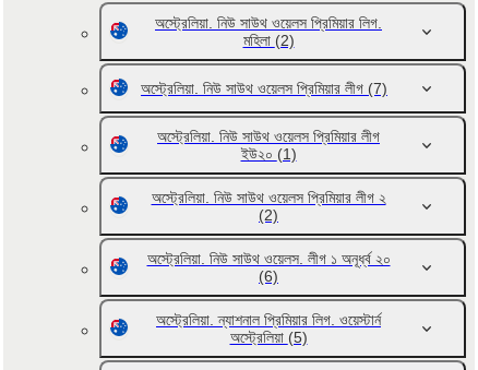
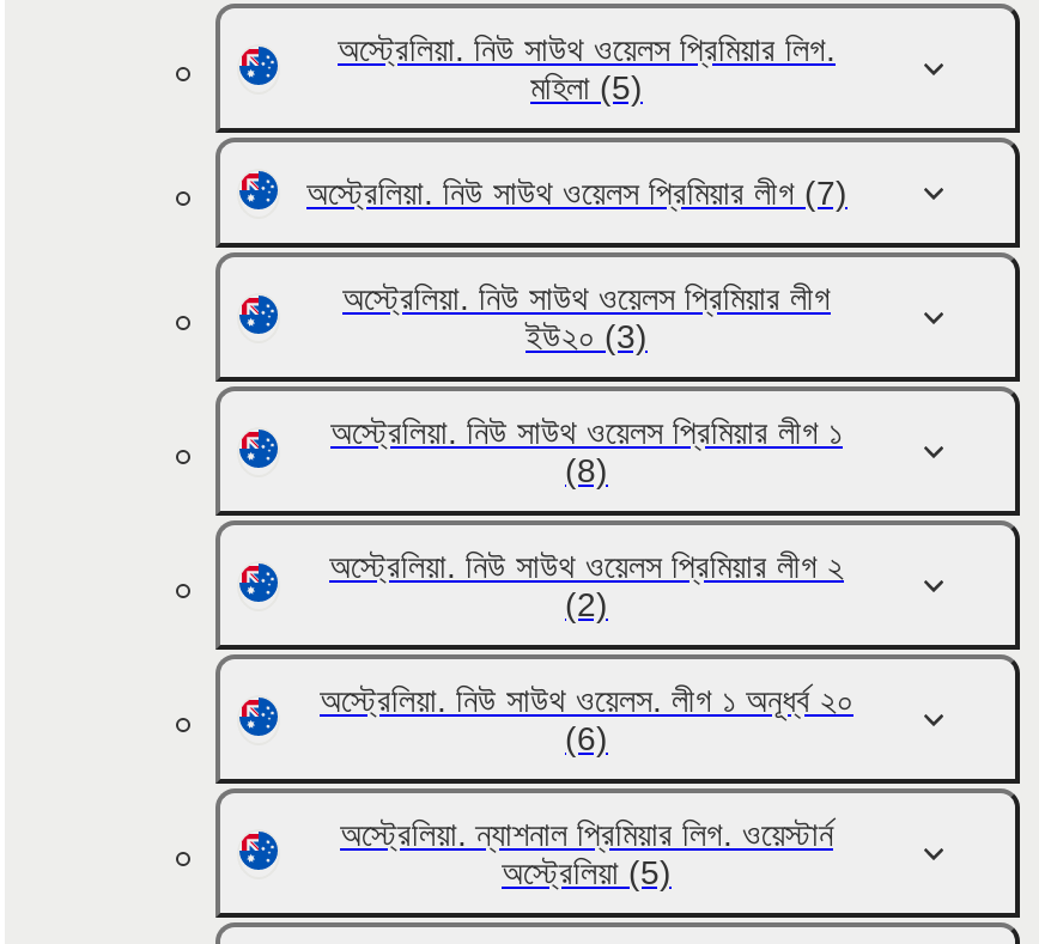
[243,32,294,49] মহিলা (2) -> [530,68,643,106] মহিলা (5)
[241,145,296,163] ইউ২০ (1) -> [330,317,843,489] ইউ২০ (3) | অস্ট্রেলিয়া. নিউ সাউথ ওয়েলস প্রিমিয়ার লীগ ১ | (8)

